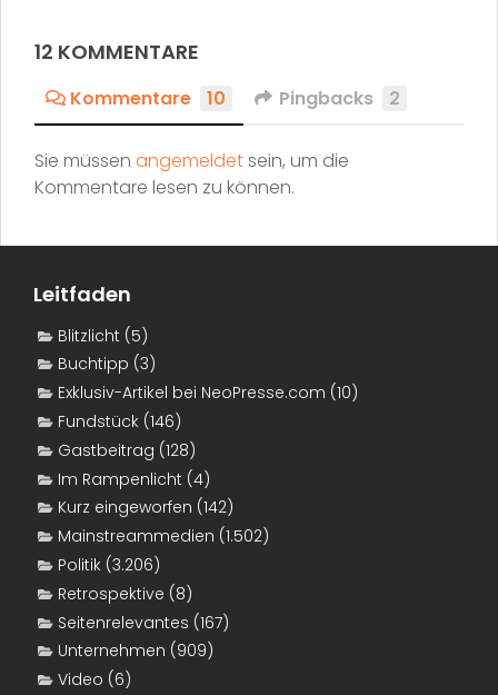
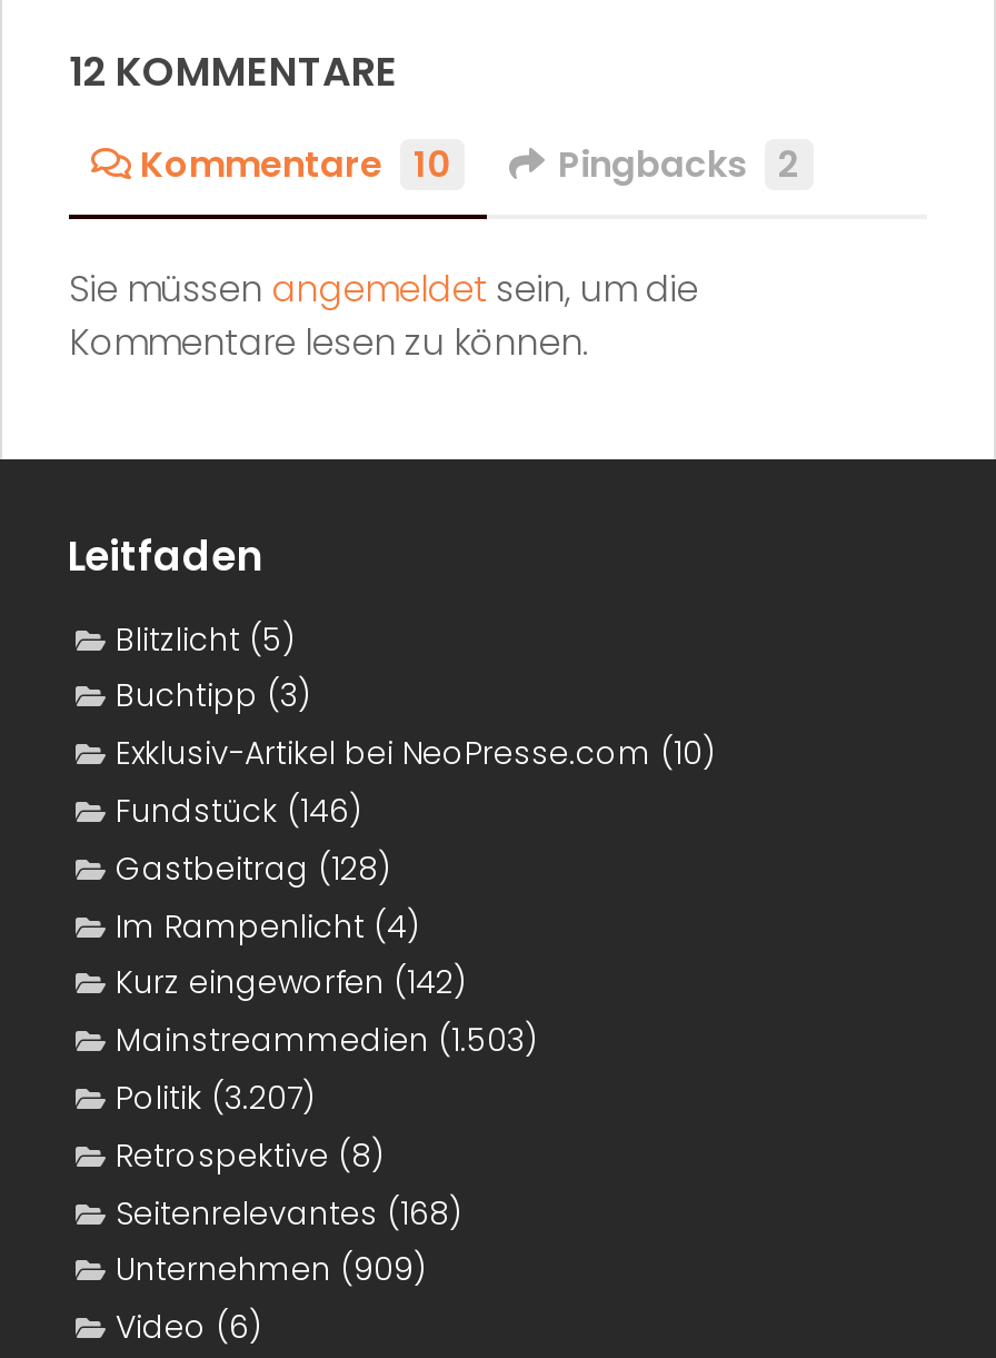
[58,525,269,547] Mainstreammedien (1.502) -> [116,1018,538,1063] Mainstreammedien (1.503)
[58,554,160,576] Politik (3.206) -> [116,1076,316,1120] Politik (3.207)
[58,611,229,633] Seitenrelevantes (167) -> [116,1190,462,1235] Seitenrelevantes (168)

